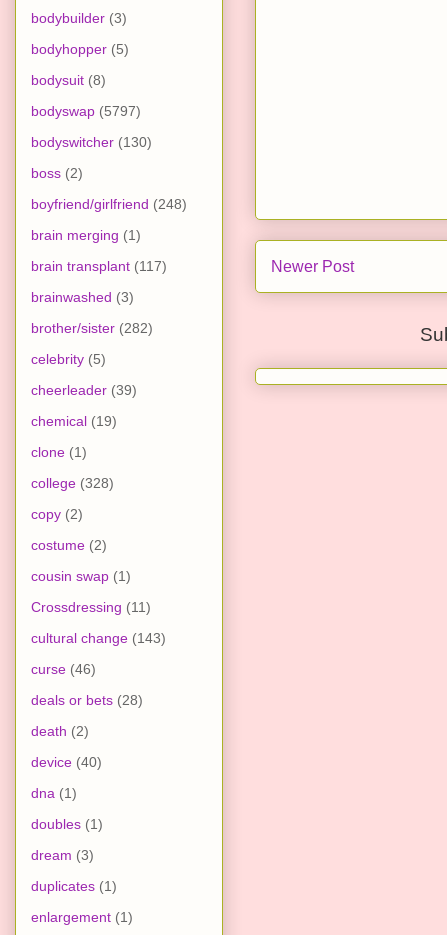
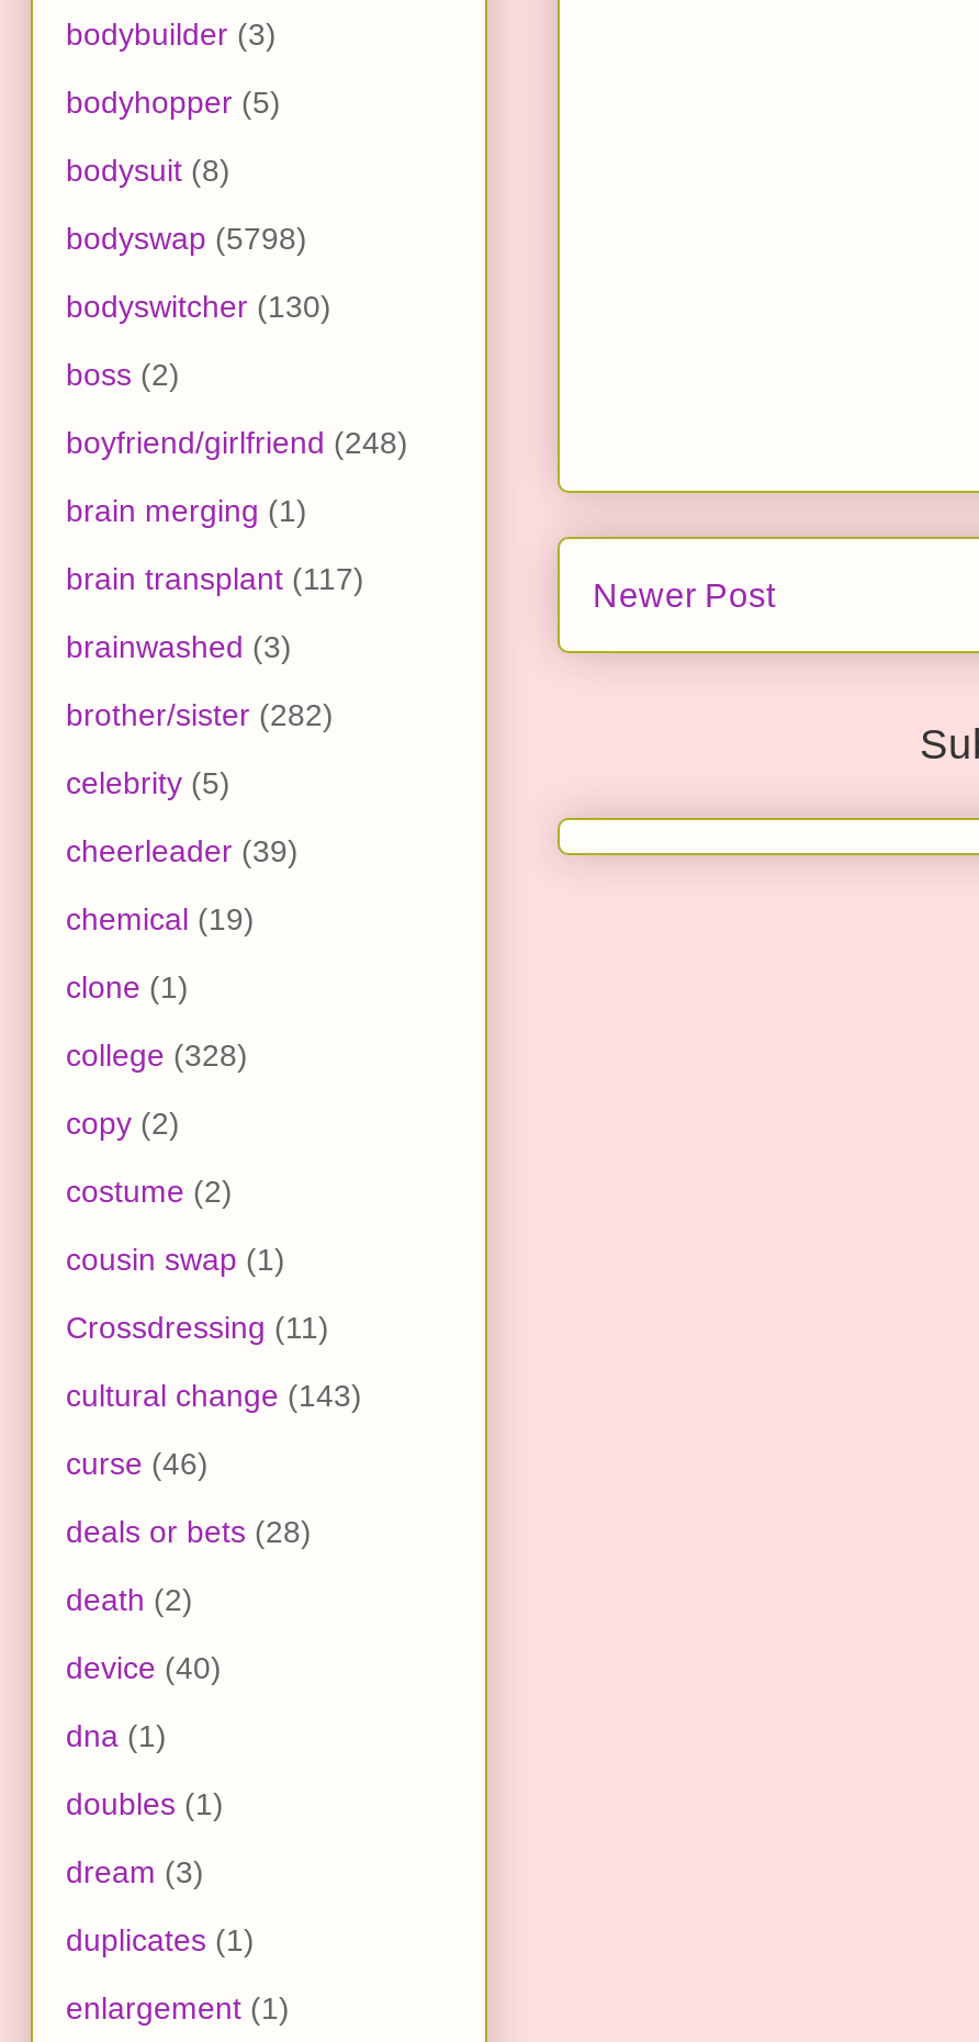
[31,103,141,119] bodyswap (5797) -> [66,220,307,255] bodyswap (5798)

